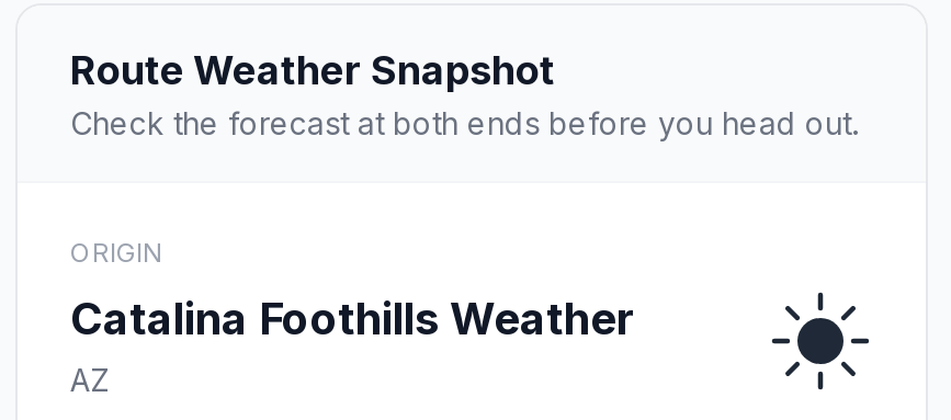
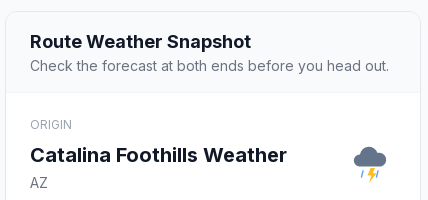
[770,291,871,391] [image] -> [351,144,393,186] [image]

